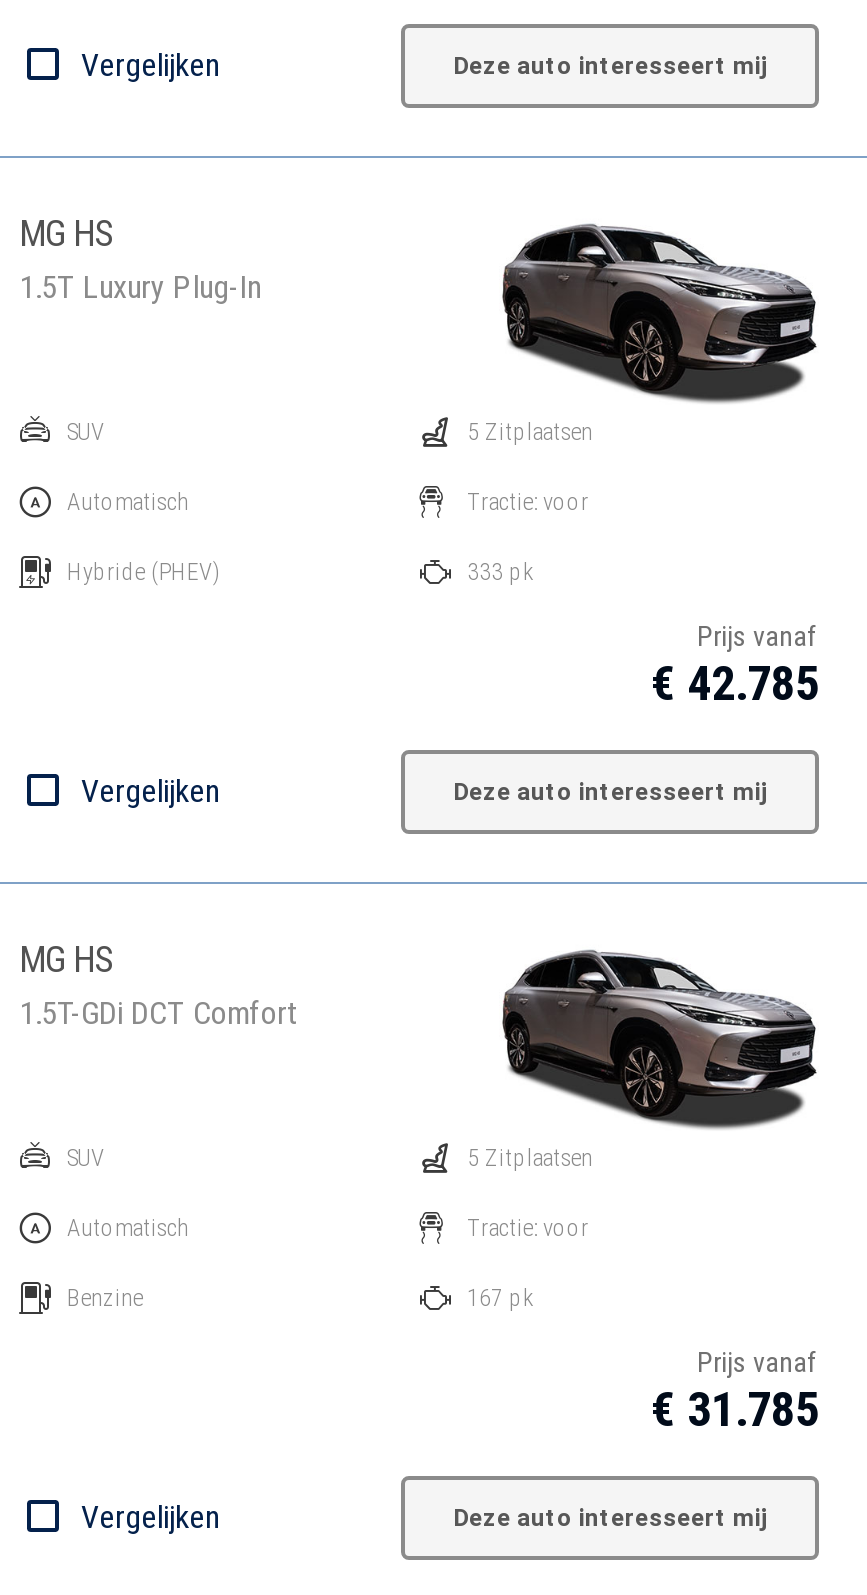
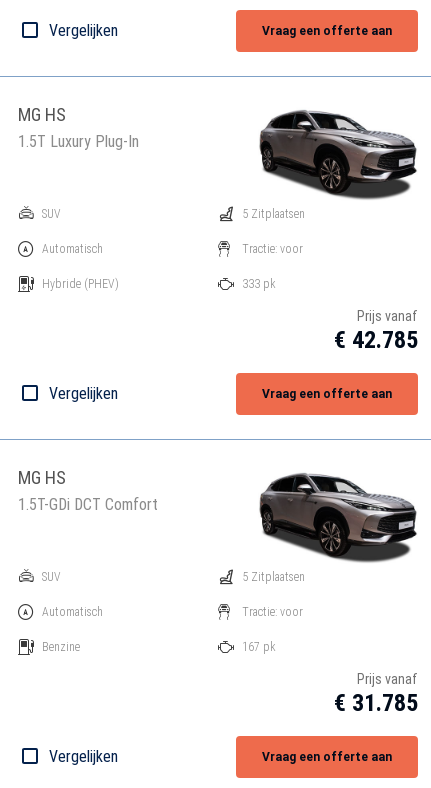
[453,52,767,80] Deze auto interesseert mij -> [262,24,392,38] Vraag een offerte aan
[453,778,767,806] Deze auto interesseert mij -> [262,387,392,401] Vraag een offerte aan
[453,1504,767,1532] Deze auto interesseert mij -> [262,750,392,764] Vraag een offerte aan

